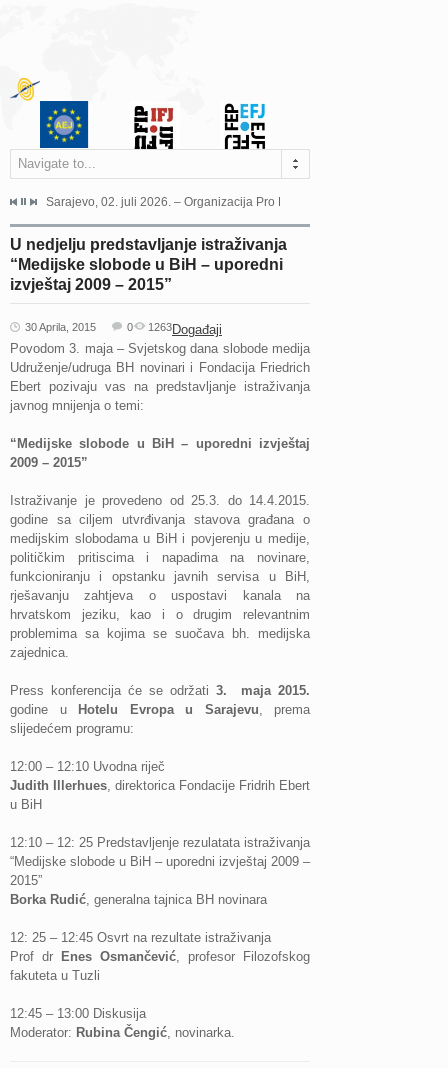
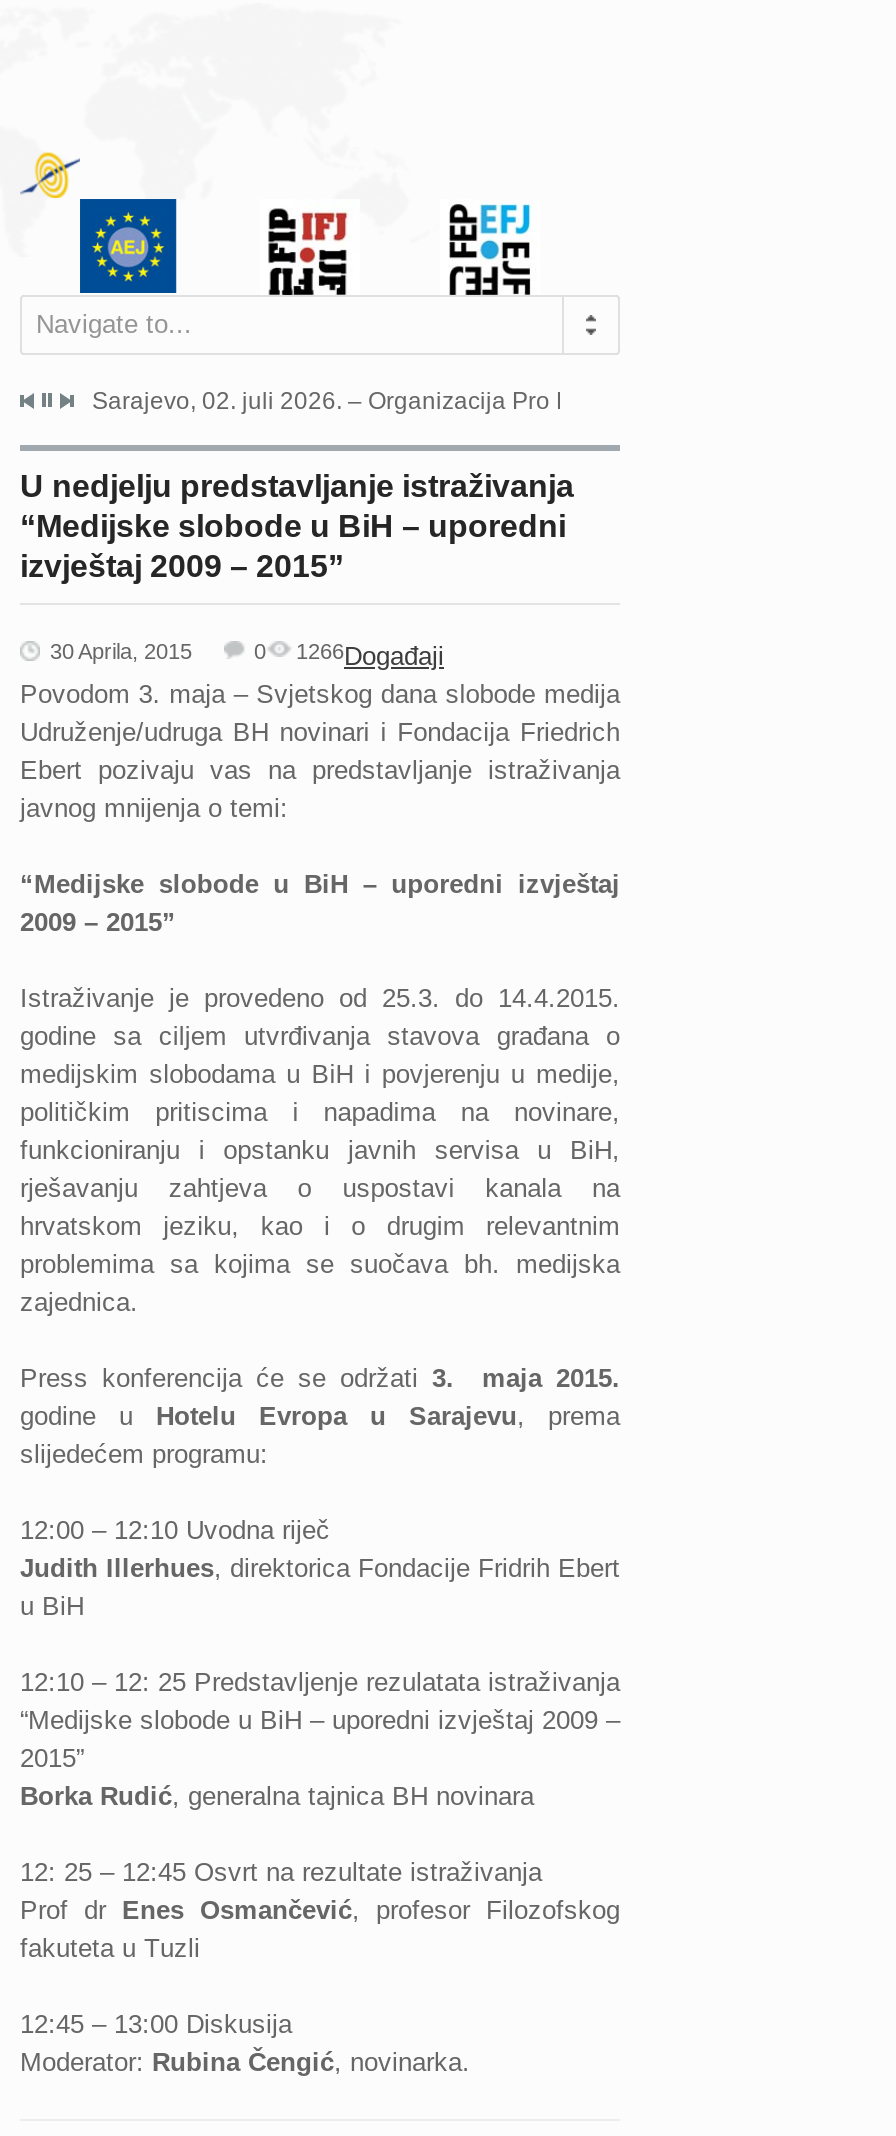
[127,321,222,337] 0 1263 Događaji -> [254,639,444,671] 0 1266 Događaji

